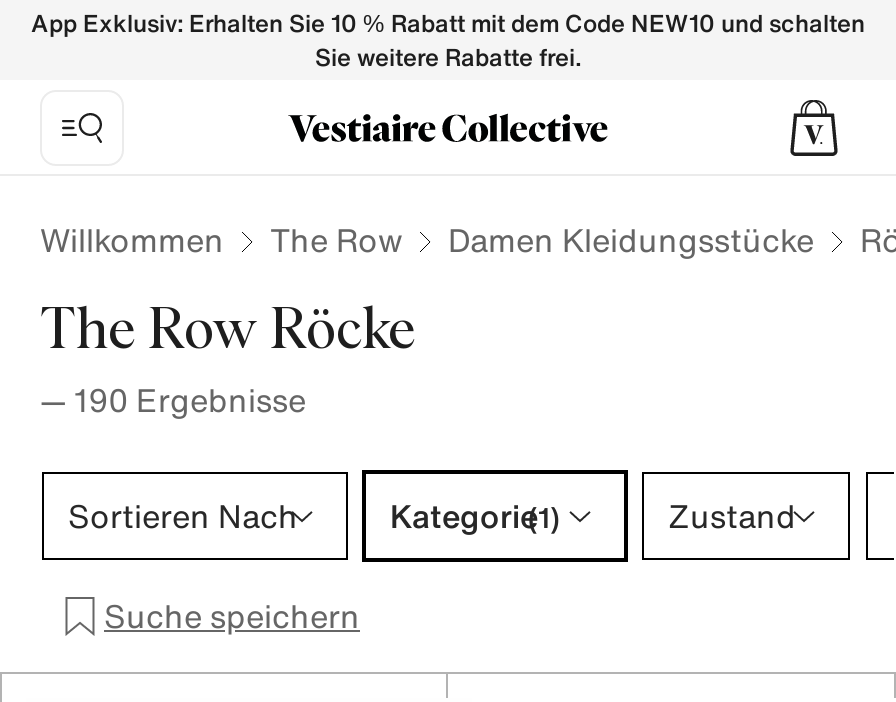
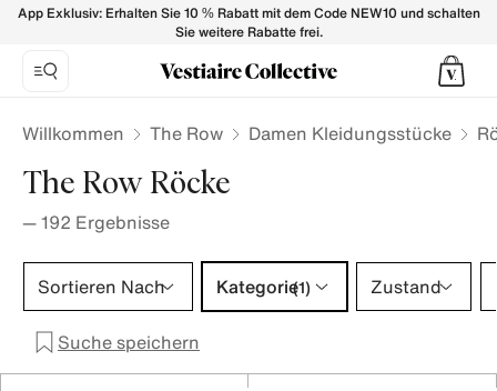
[40,376,306,424] — 190 Ergebnisse -> [22,209,170,235] — 192 Ergebnisse

